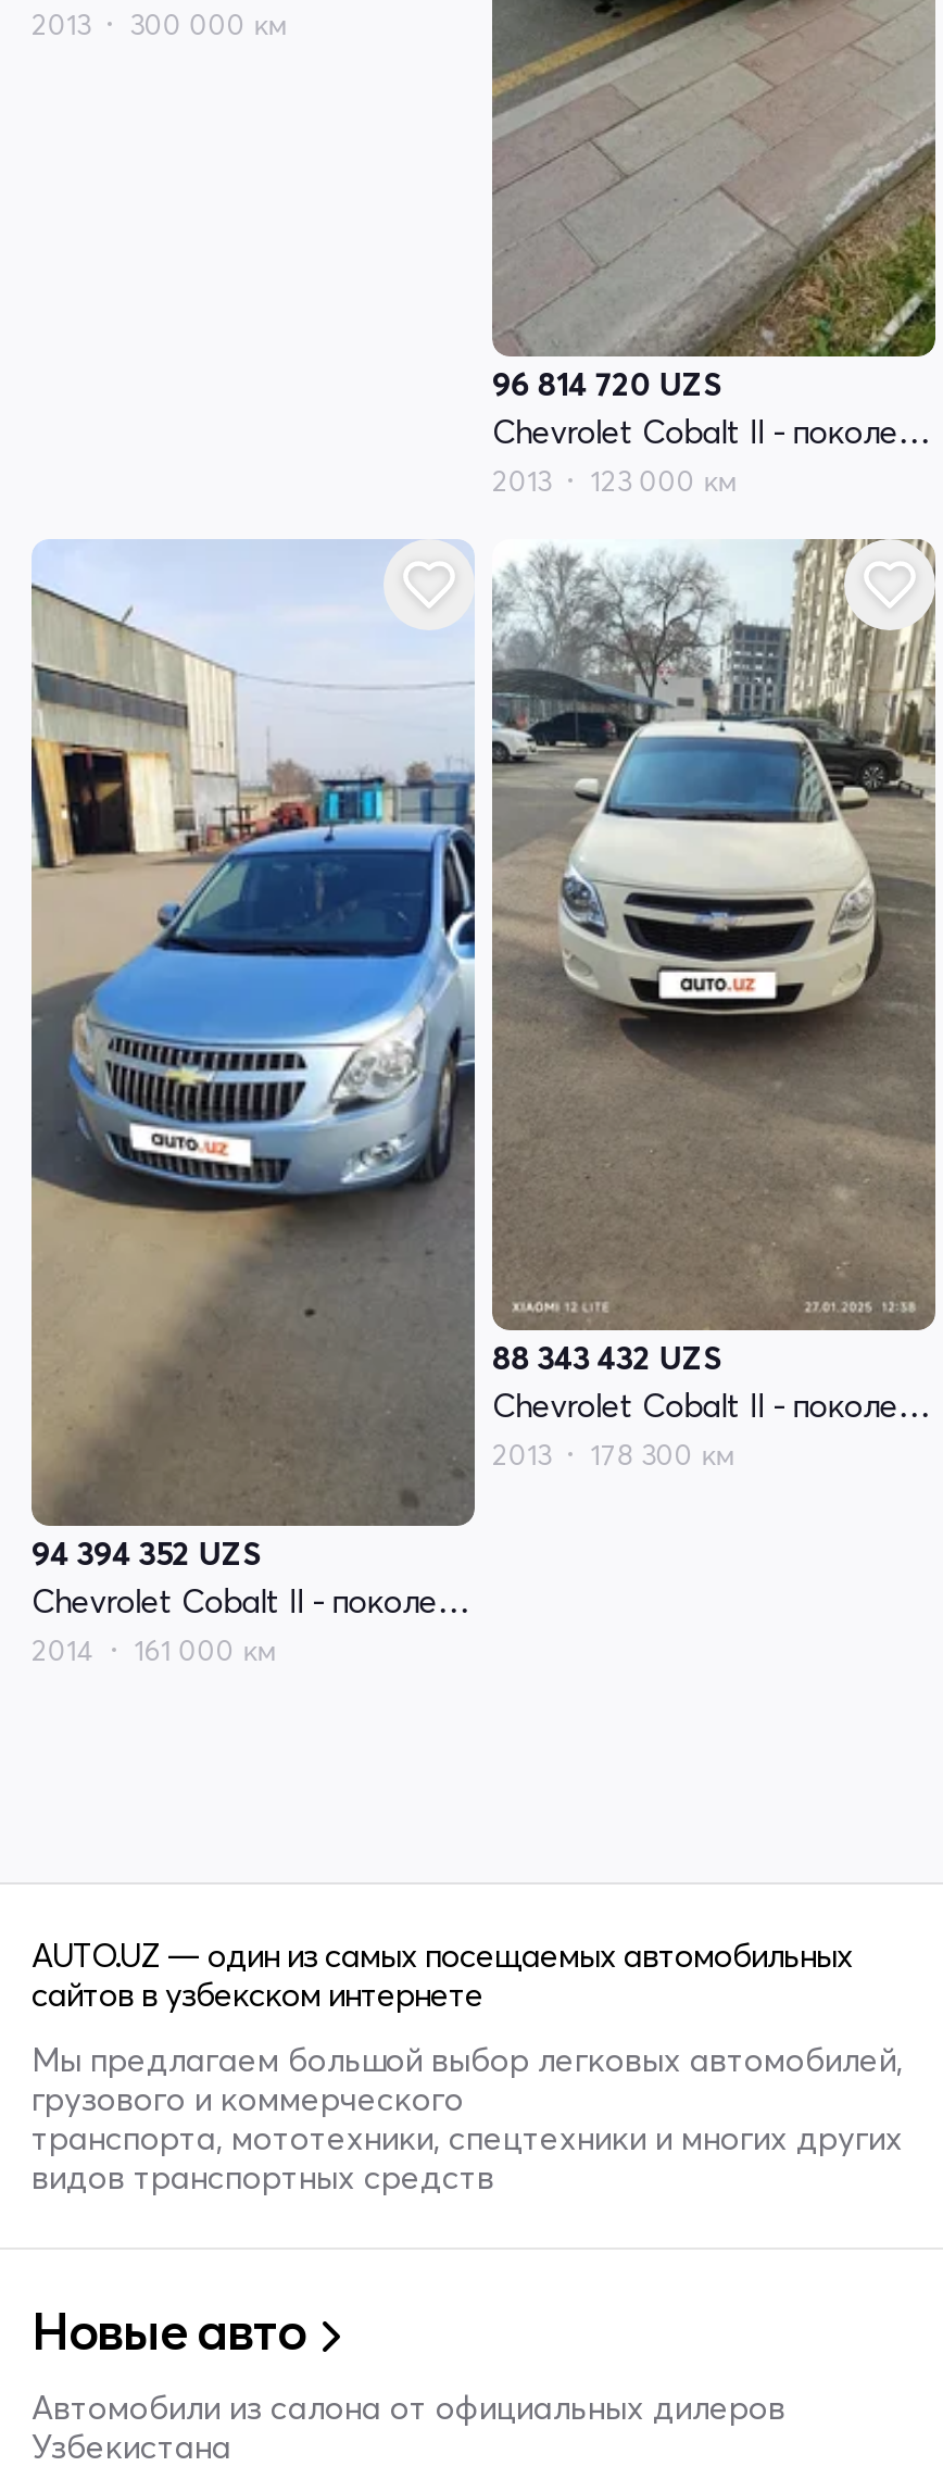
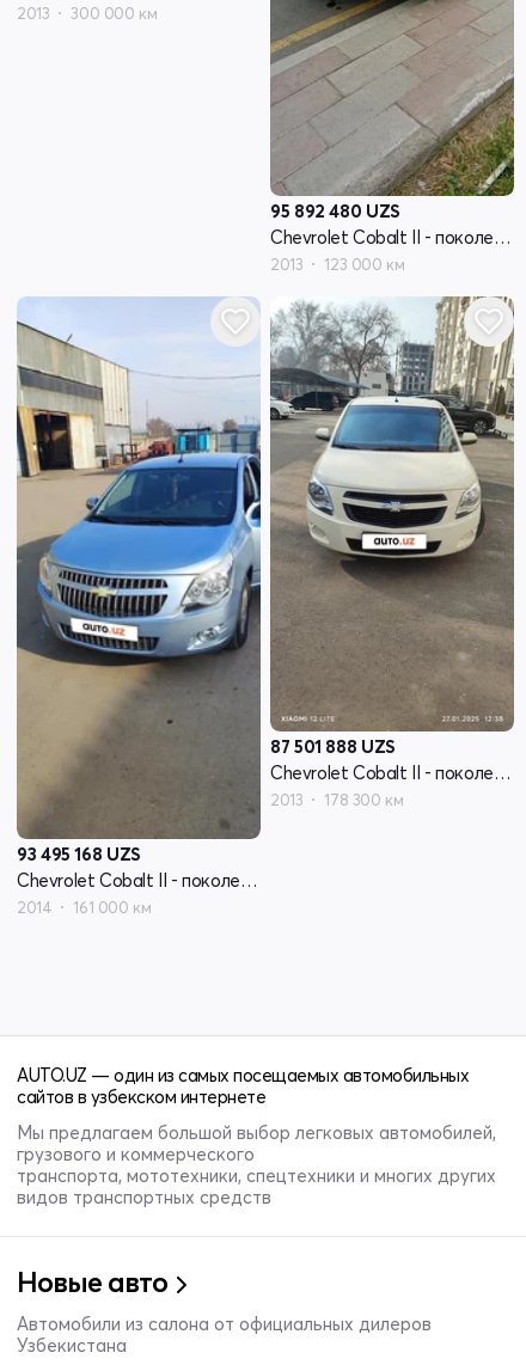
[492,363,722,405] 96 814 720 UZS -> [270,200,400,223] 95 892 480 UZS
[492,1336,722,1378] 88 343 432 UZS -> [270,735,395,758] 87 501 888 UZS
[32,1531,261,1573] 94 394 352 UZS -> [17,842,141,865] 93 495 168 UZS

